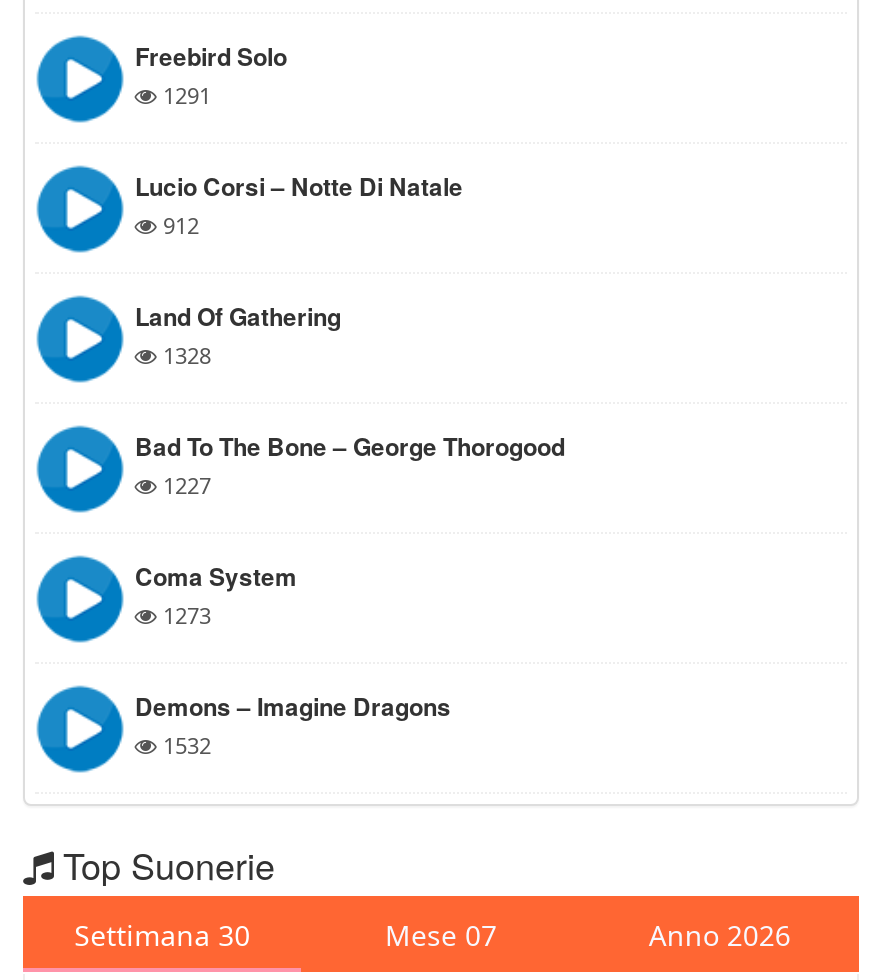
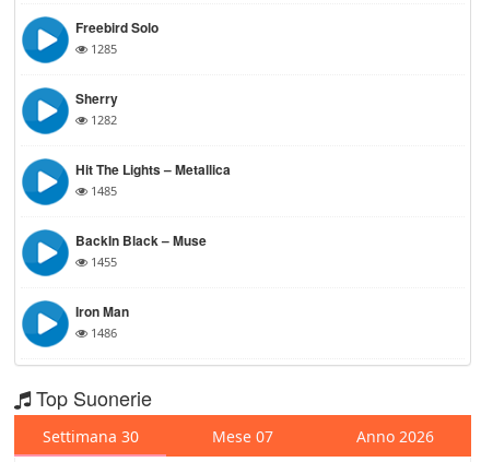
[135,80,565,760] 1291 | Lucio Corsi – Notte Di Natale | 912 | Land Of Gathering | 1328 | Bad To The Bone – George Thorogood | 1227 | Coma System | 1273 | Demons – Imagine Dragons | 1532 -> [75,40,231,341] 1285 | Sherry | 1282 | Hit The Lights – Metallica | 1485 | BackIn Black – Muse | 1455 | Iron Man | 1486

